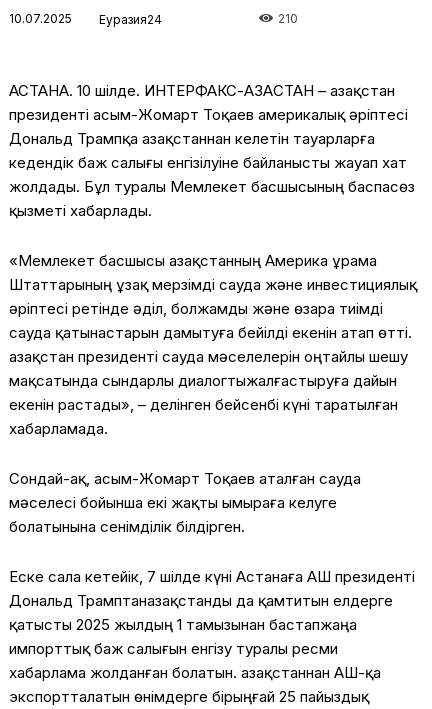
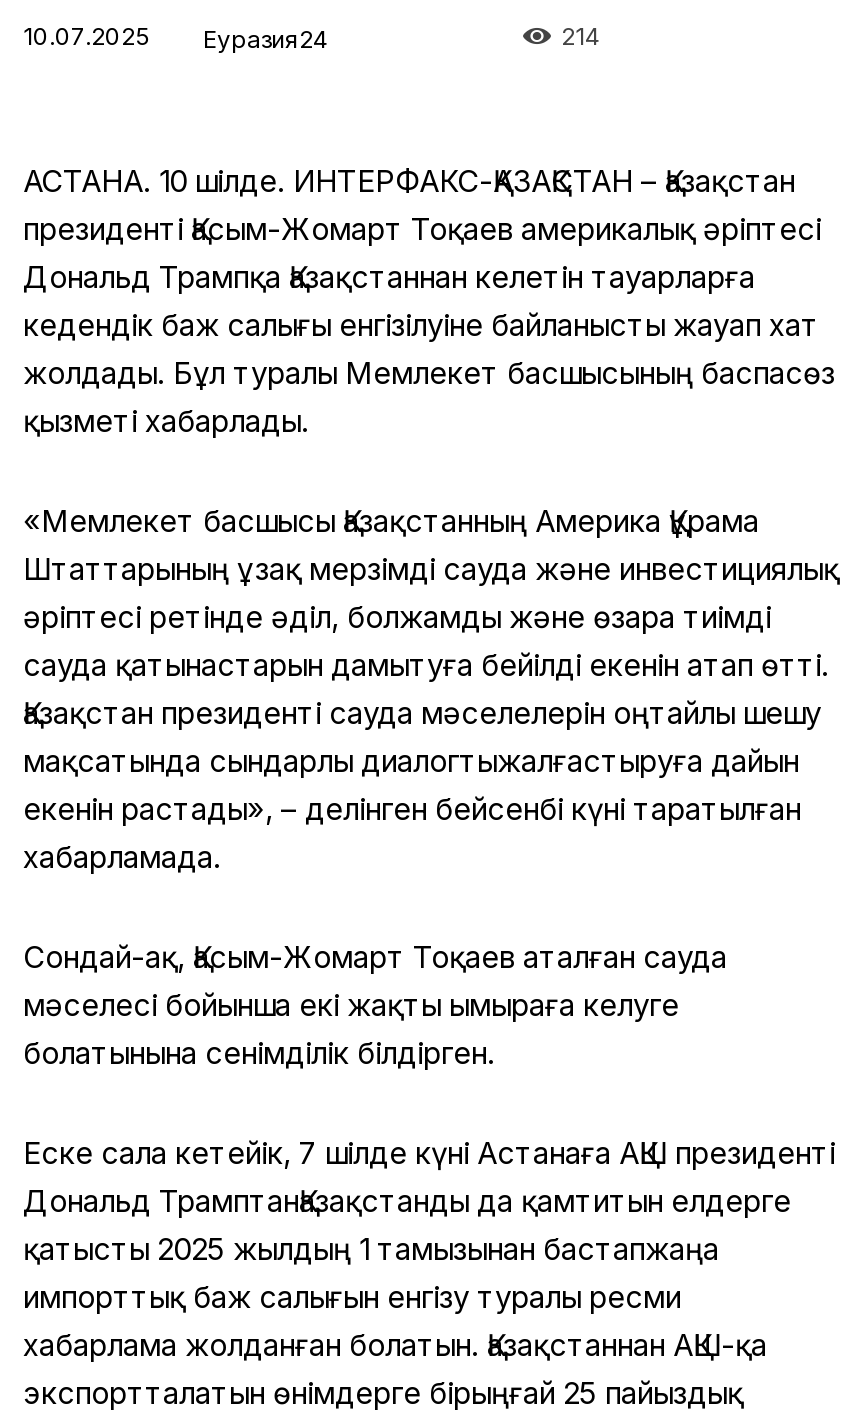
[278,11,298,26] 210 -> [561,22,601,52] 214

